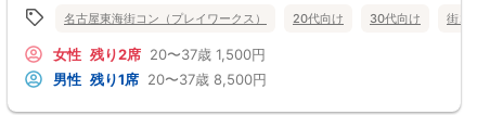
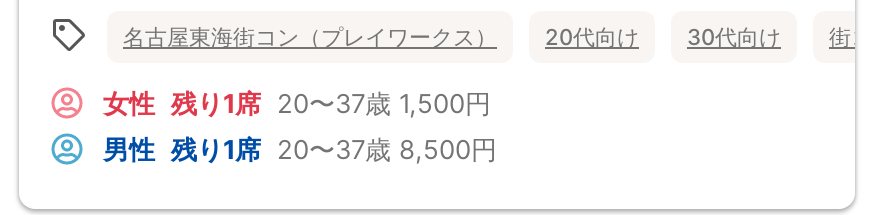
[53,46,266,63] 女性 残り2席 20〜37歳 1,500円 -> [103,87,491,119] 女性 残り1席 20〜37歳 1,500円

